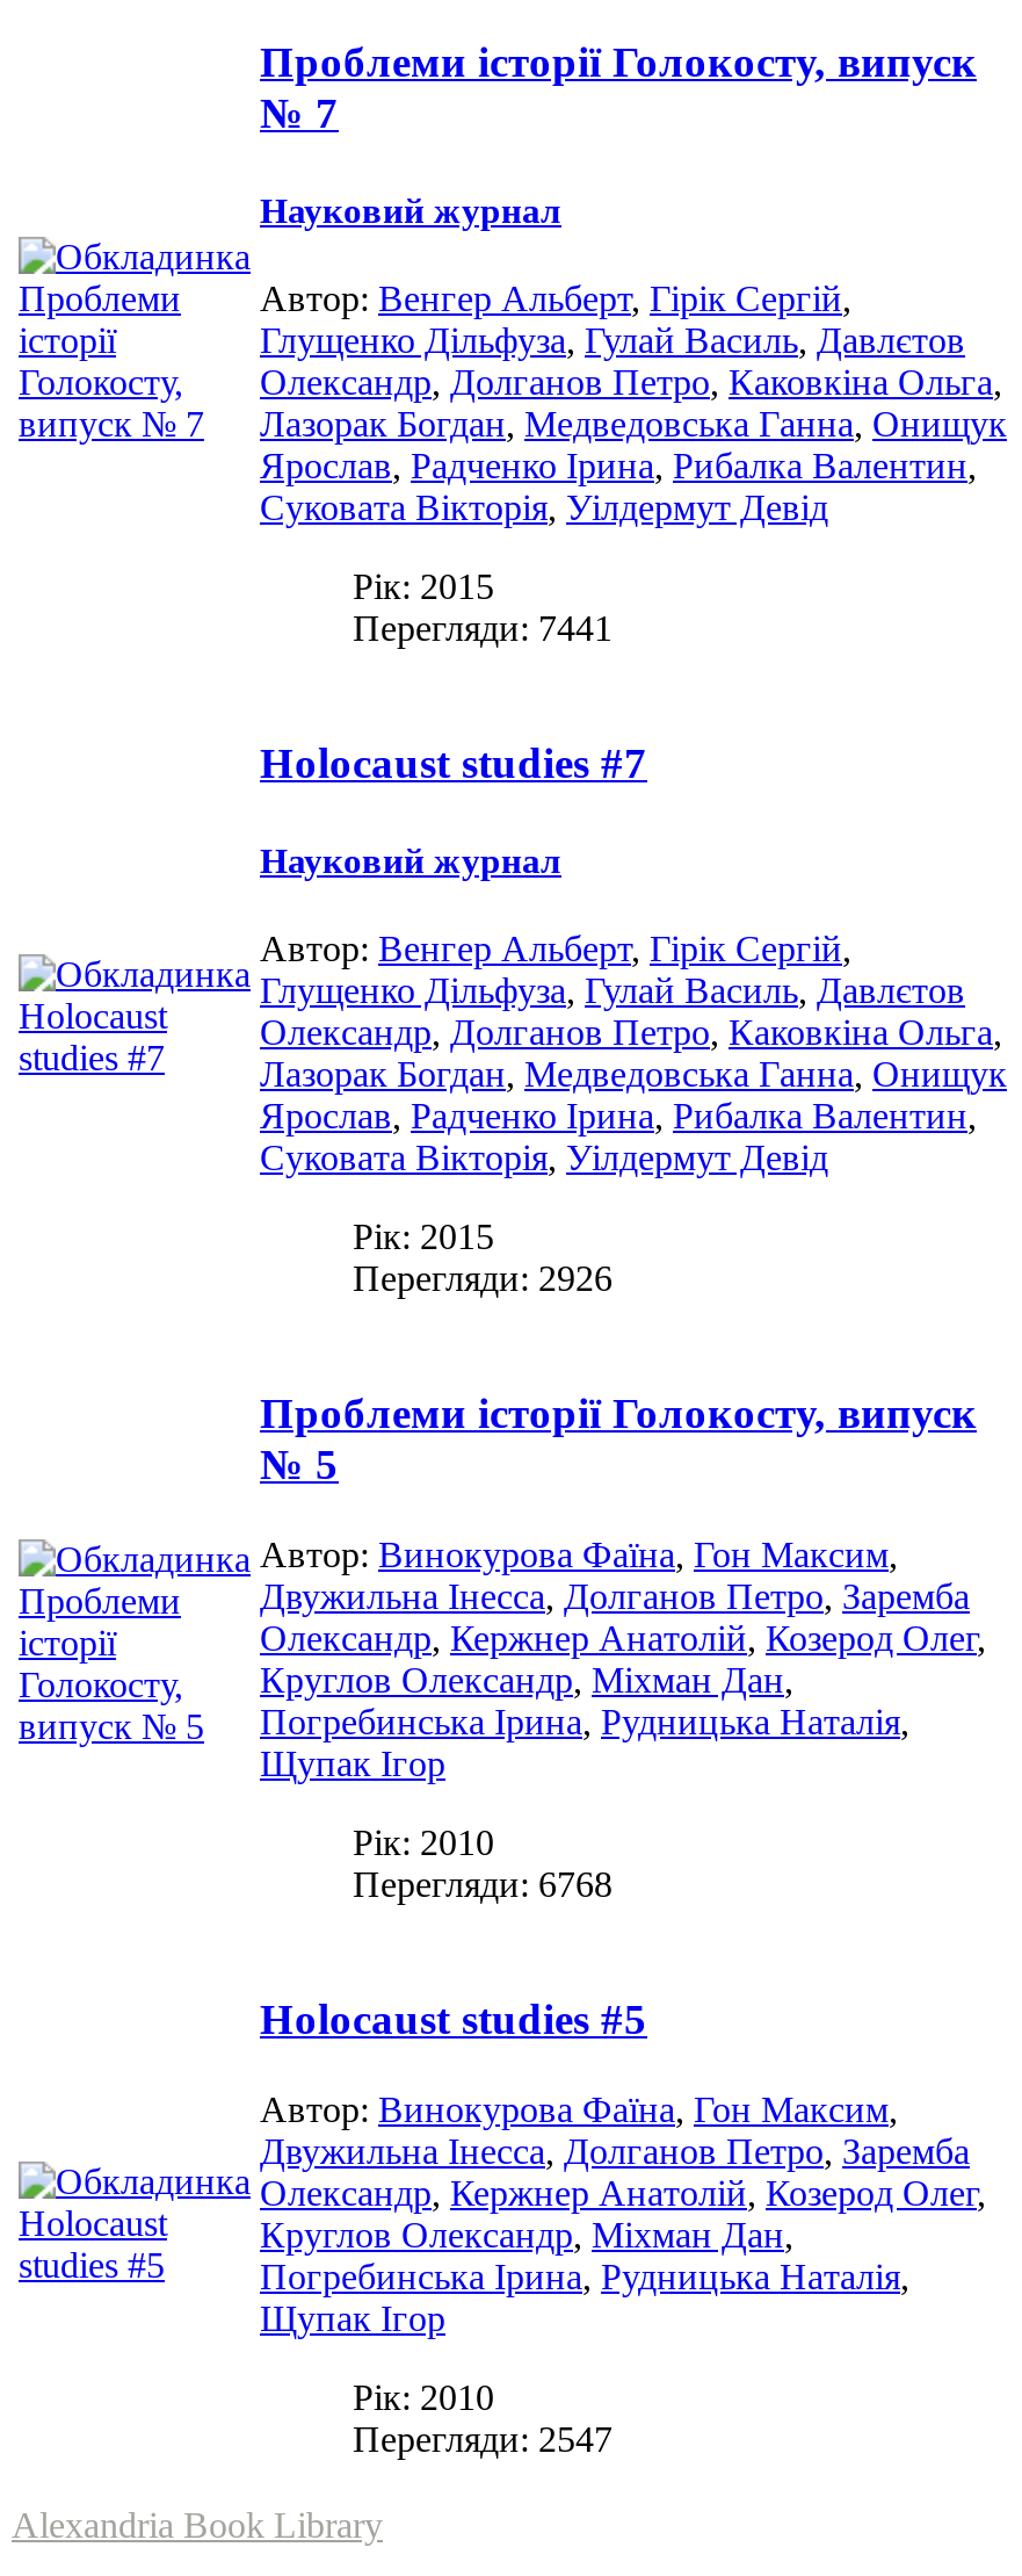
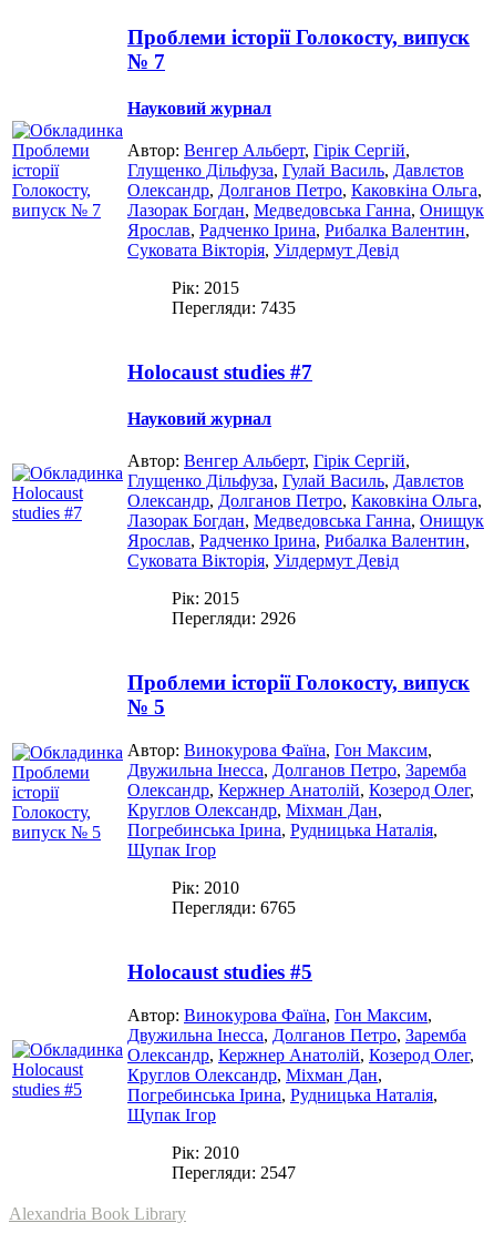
[353,608,613,648] Перегляди: 7441 -> [172,298,296,317] Перегляди: 7435
[353,1865,613,1904] Перегляди: 6768 -> [172,898,296,917] Перегляди: 6765

